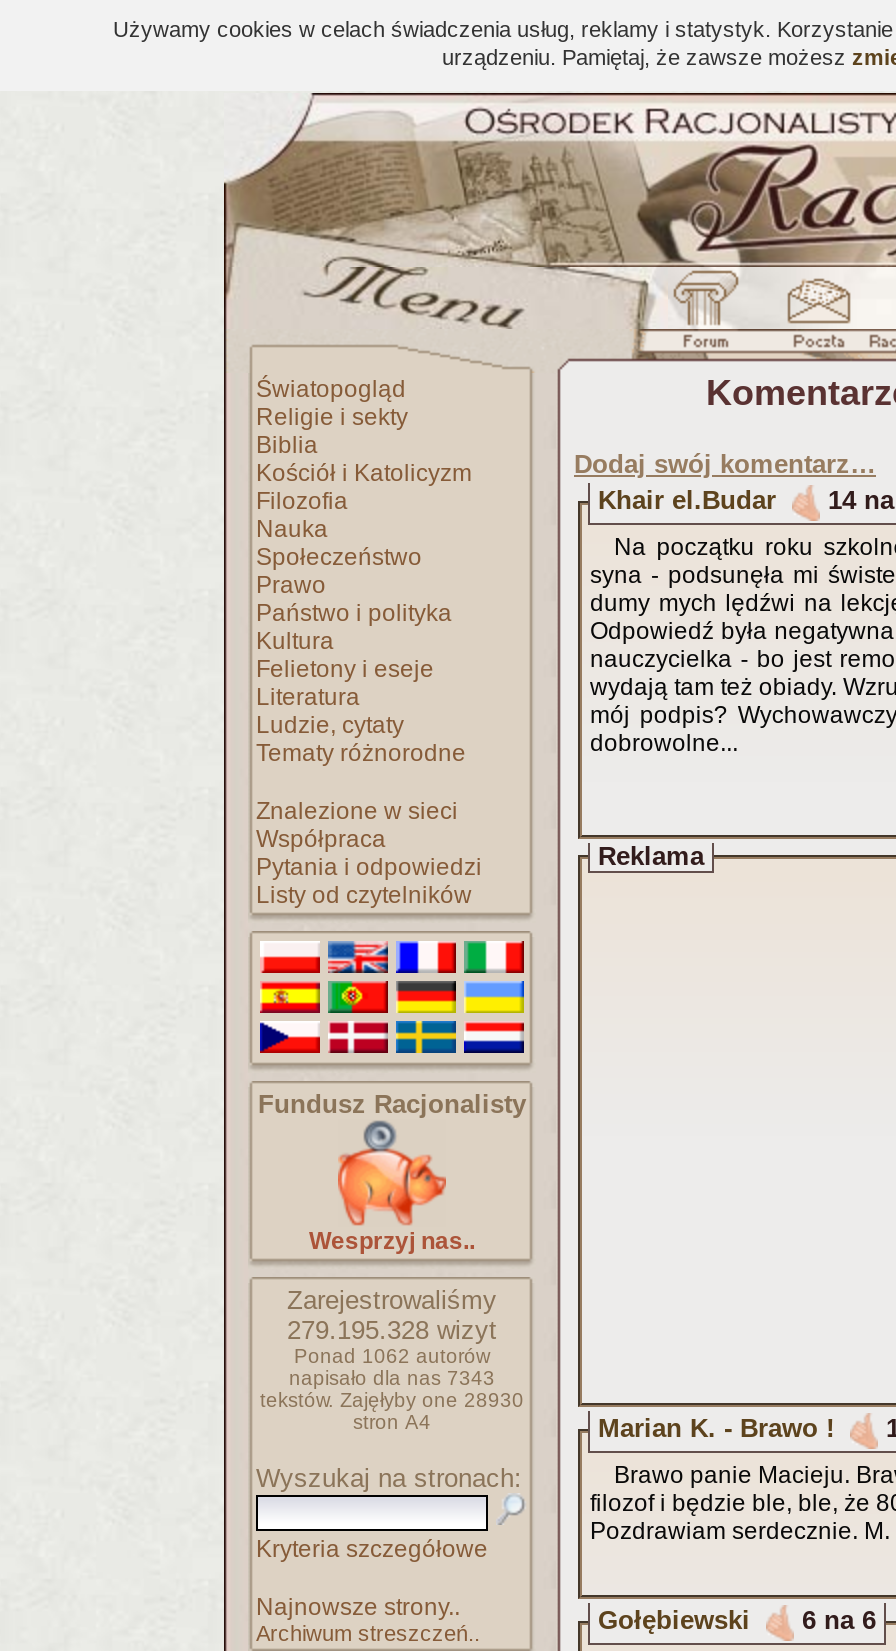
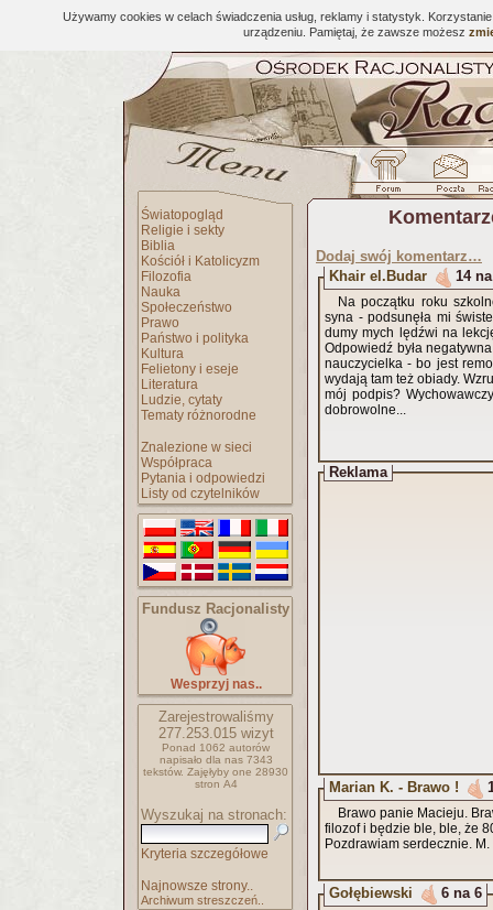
[287,1315,497,1345] 279.195.328 wizyt -> [158,725,273,741] 277.253.015 wizyt

